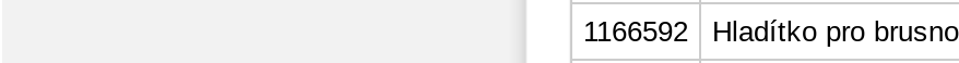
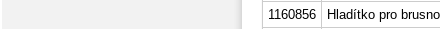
[583,15,688,48] 1166592 -> [268,7,316,22] 1160856

